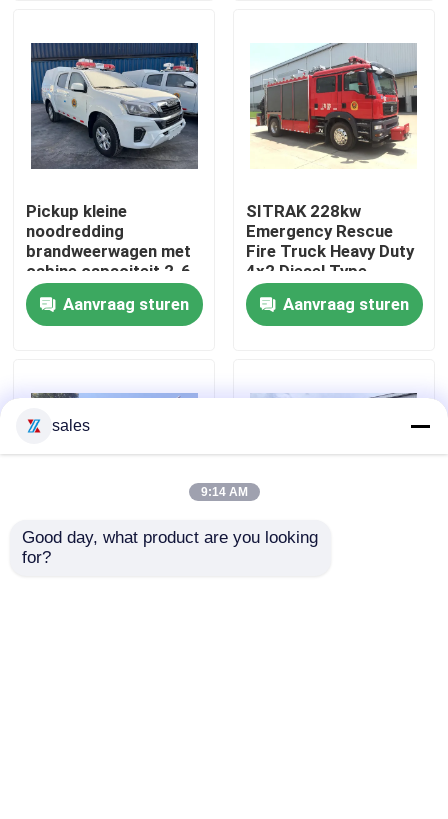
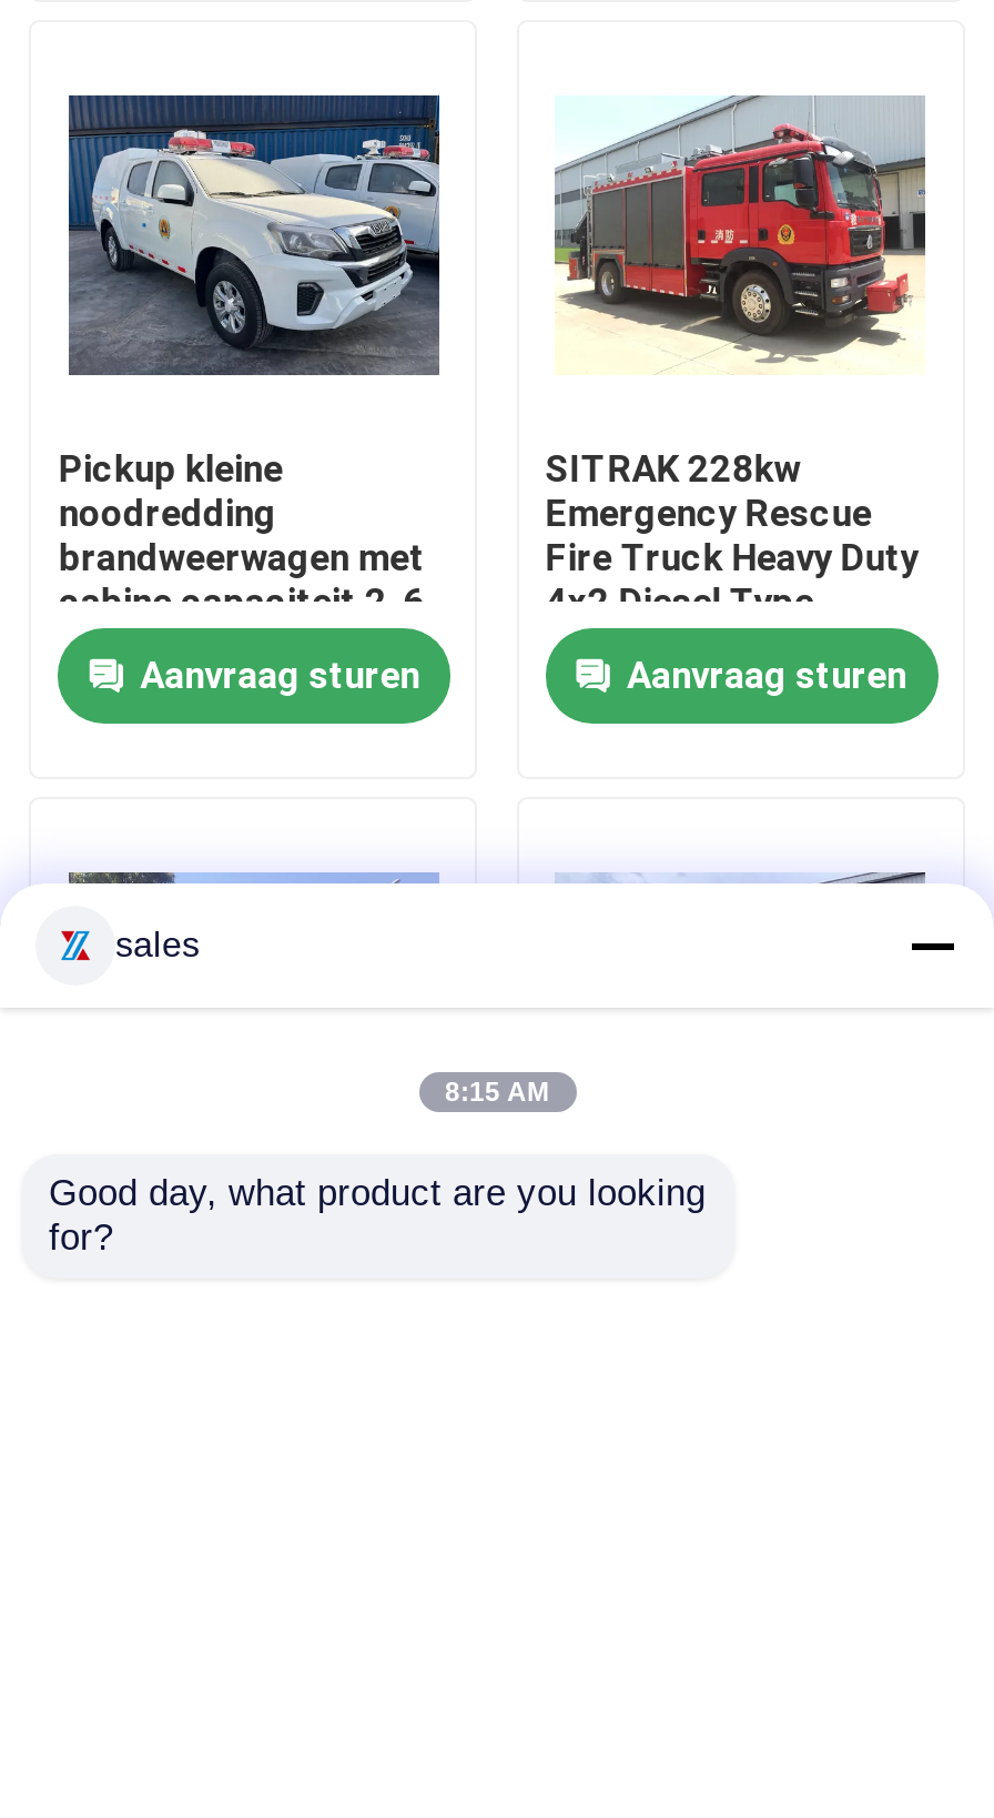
[200,485,247,499] 9:14 AM -> [445,1077,549,1108] 8:15 AM

